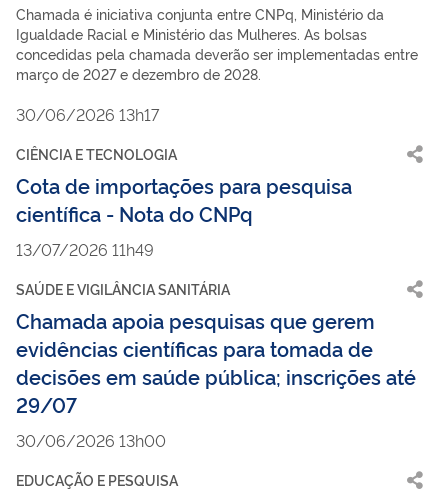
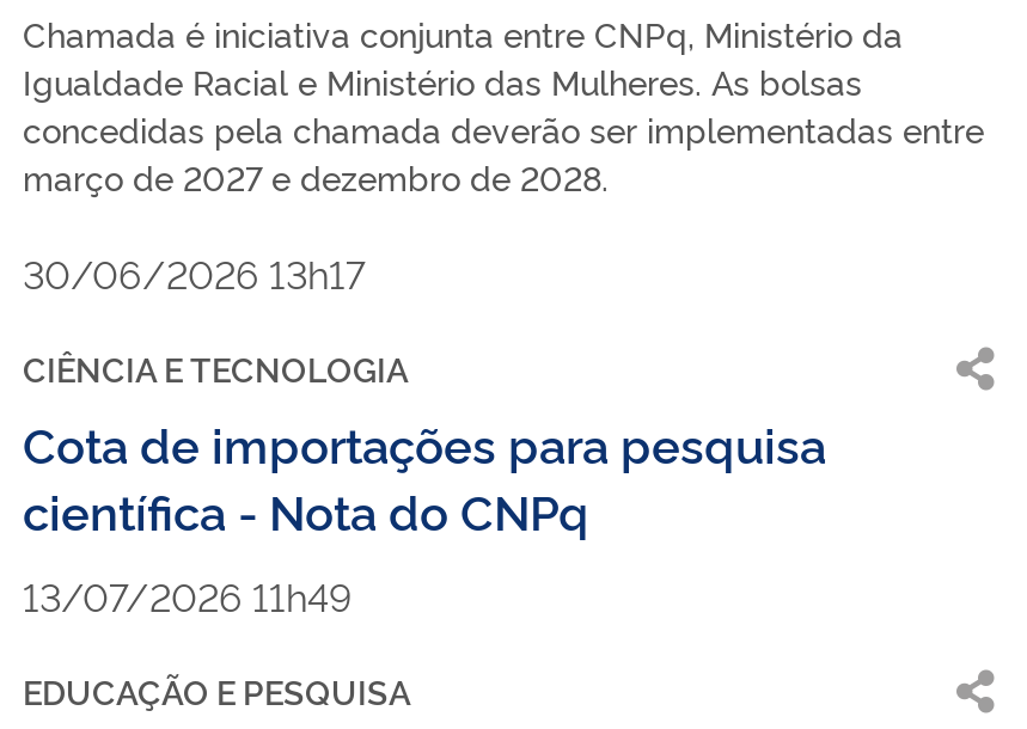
[16,279,416,451] SAÚDE E VIGILÂNCIA SANITÁRIA | Chamada apoia pesquisas que gerem | evidências científicas para tomada de | decisões em saúde pública; inscrições até | 29/07 | 30/06/2026 13h00 -> none

